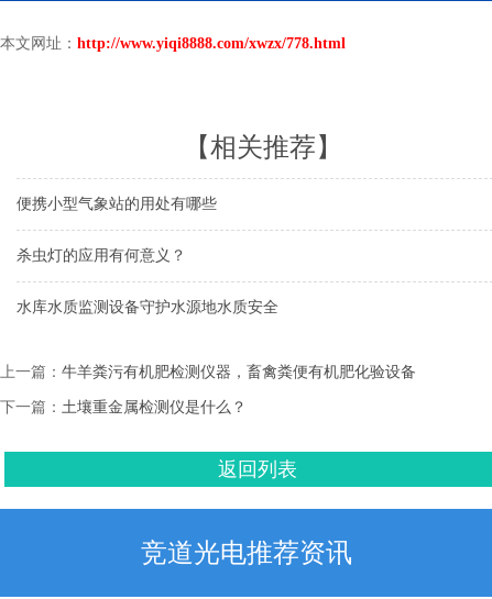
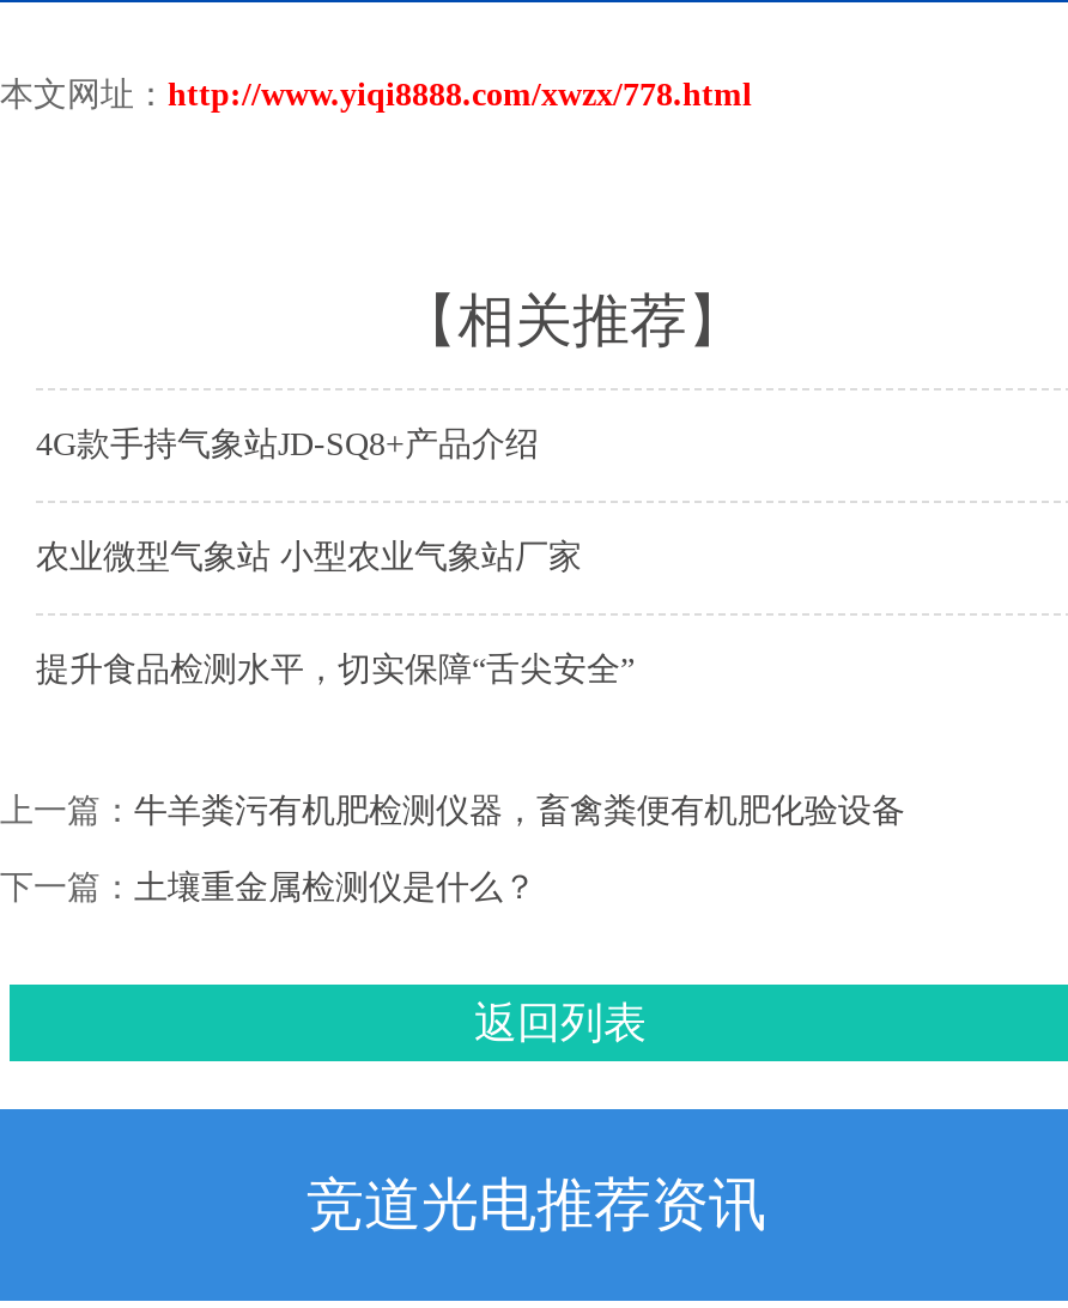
[17,196,217,212] 便携小型气象站的用处有哪些 -> [36,426,539,462] 4G款手持气象站JD-SQ8+产品介绍
[17,247,186,264] 杀虫灯的应用有何意义？ -> [36,539,582,575] 农业微型气象站 小型农业气象站厂家
[17,299,278,315] 水库水质监测设备守护水源地水质安全 -> [36,651,635,687] 提升食品检测水平，切实保障“舌尖安全”

